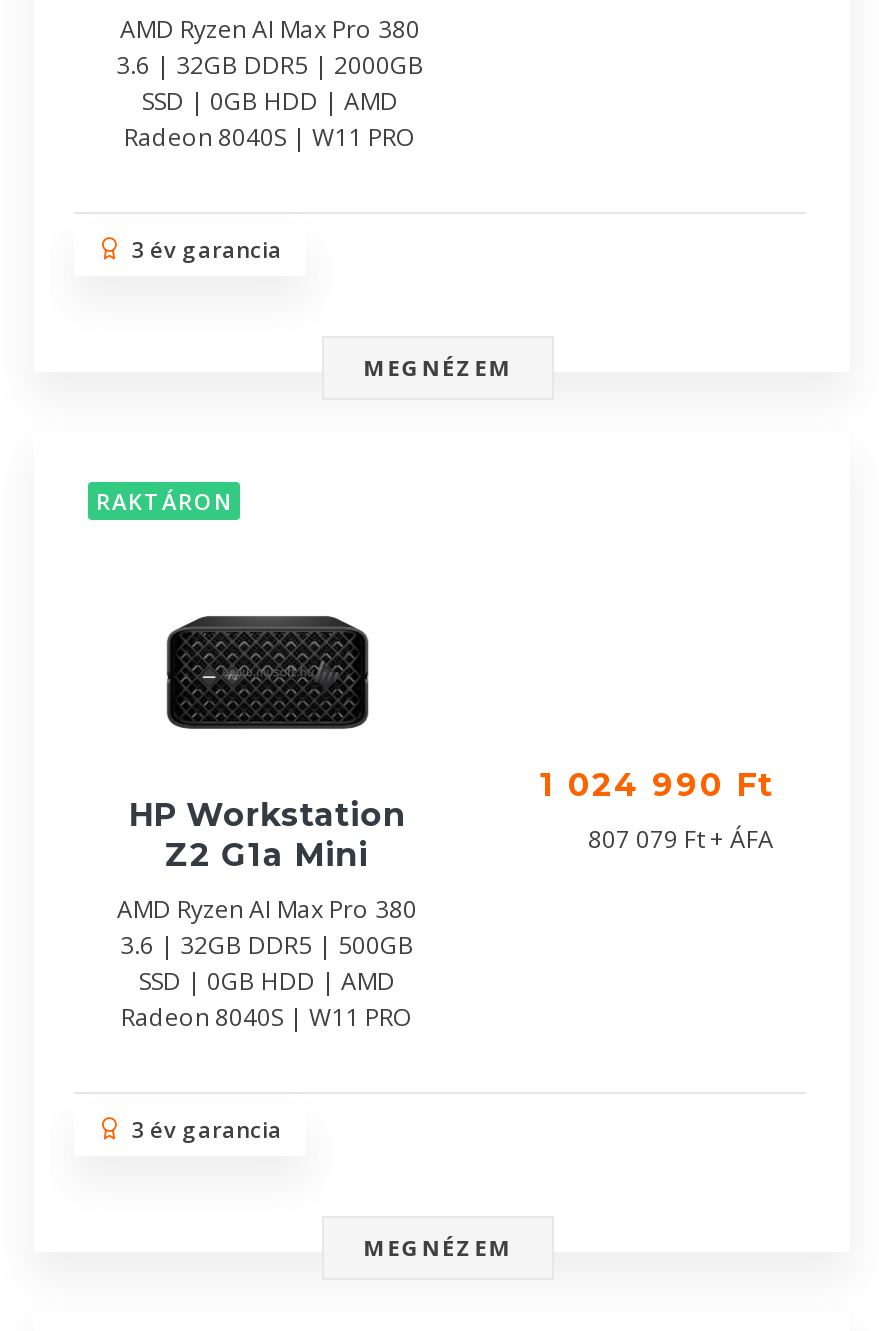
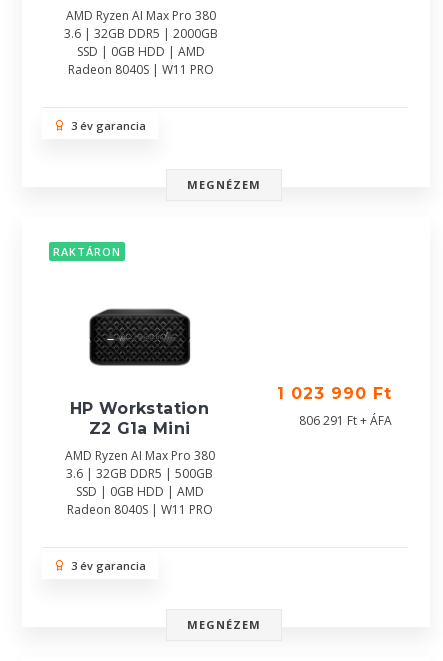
[540,766,774,804] 1 024 990 Ft -> [277,384,392,403] 1 023 990 Ft
[588,822,774,856] 807 079 Ft + ÁFA -> [299,412,392,429] 806 291 Ft + ÁFA

